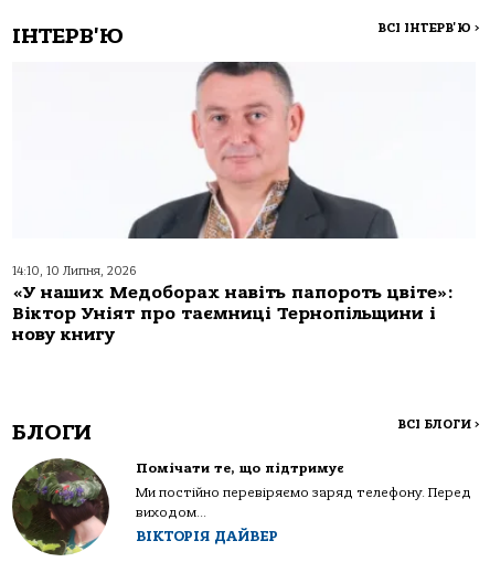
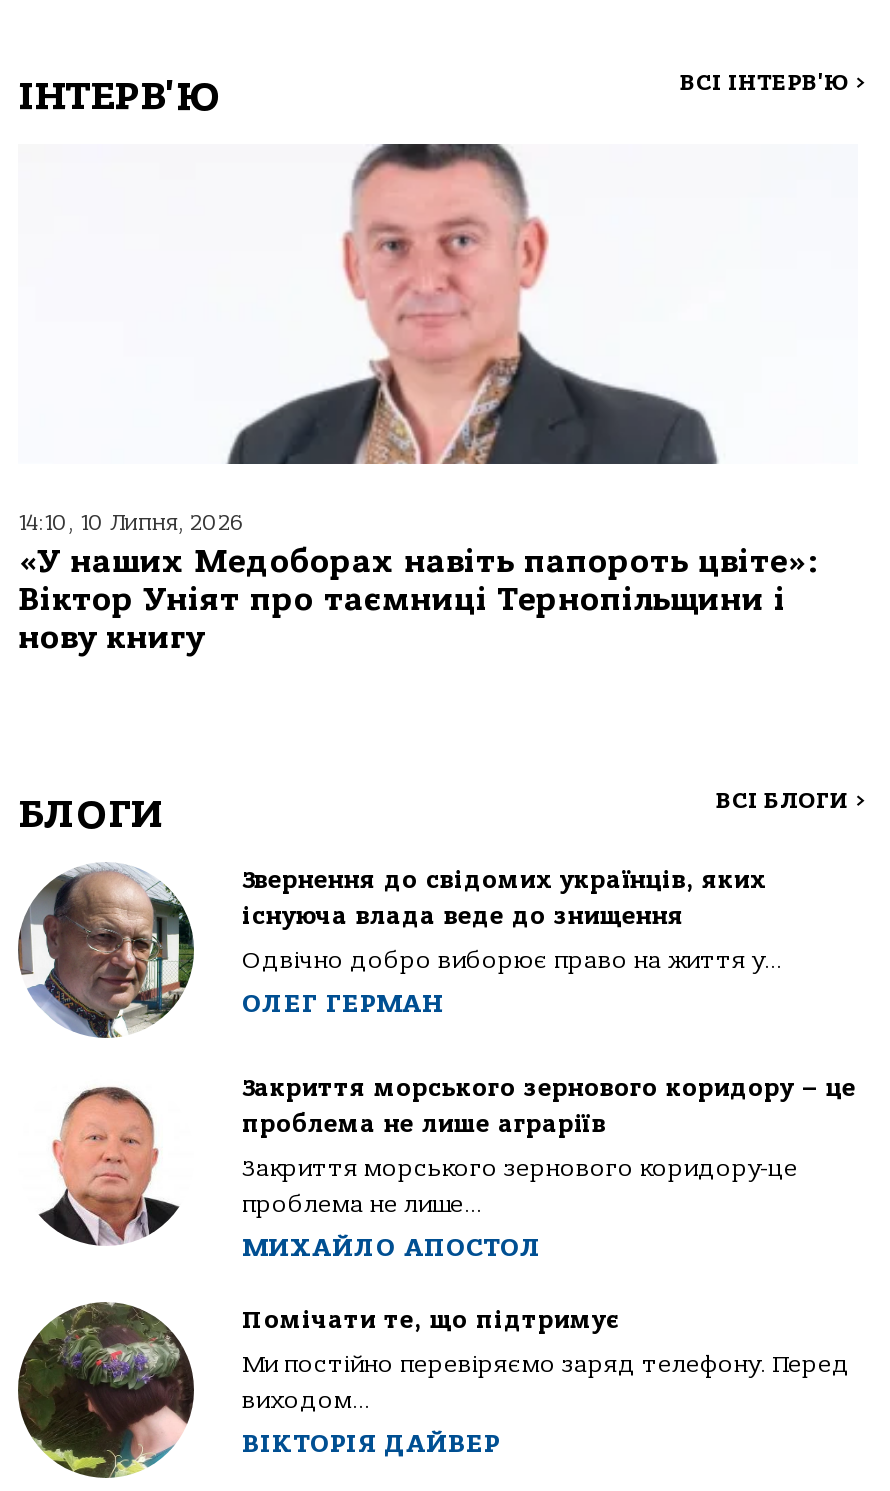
none -> [18,862,856,1261] [image] | Звернення до свідомих українців, яких | існуюча влада веде до знищення | Одвічно добро виборює право на життя у... | ОЛЕГ ГЕРМАН | Закриття морського зернового коридору – це | проблема не лише аграріїв | Закриття морського зернового коридору-це | проблема не лише... | МИХАЙЛО АПОСТОЛ
none -> [38,1086,180,1246] [image]

